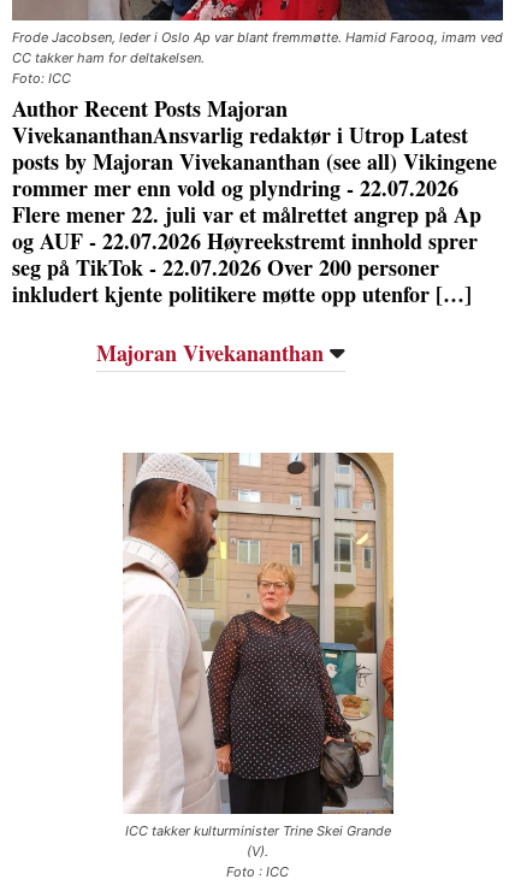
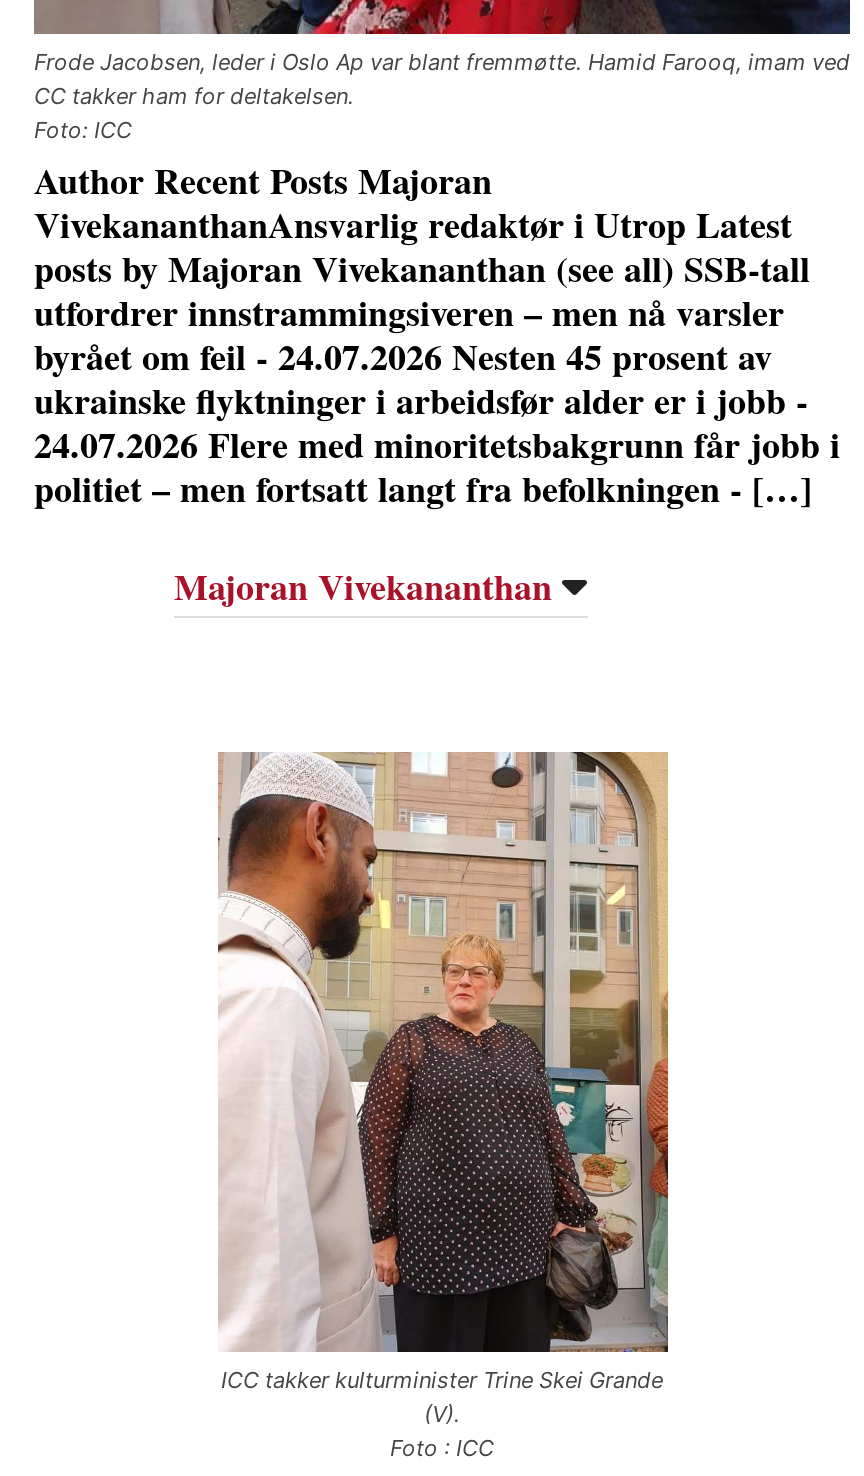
[12,146,497,310] posts by Majoran Vivekananthan (see all) Vikingene | rommer mer enn vold og plyndring - 22.07.2026 | Flere mener 22. juli var et målrettet angrep på Ap | og AUF - 22.07.2026 Høyreekstremt innhold sprer | seg på TikTok - 22.07.2026 Over 200 personer | inkludert kjente politikere møtte opp utenfor […] -> [34,243,840,515] posts by Majoran Vivekananthan (see all) SSB-tall | utfordrer innstrammingsiveren – men nå varsler | byrået om feil - 24.07.2026 Nesten 45 prosent av | ukrainske flyktninger i arbeidsfør alder er i jobb - | 24.07.2026 Flere med minoritetsbakgrunn får jobb i | politiet – men fortsatt langt fra befolkningen - […]

